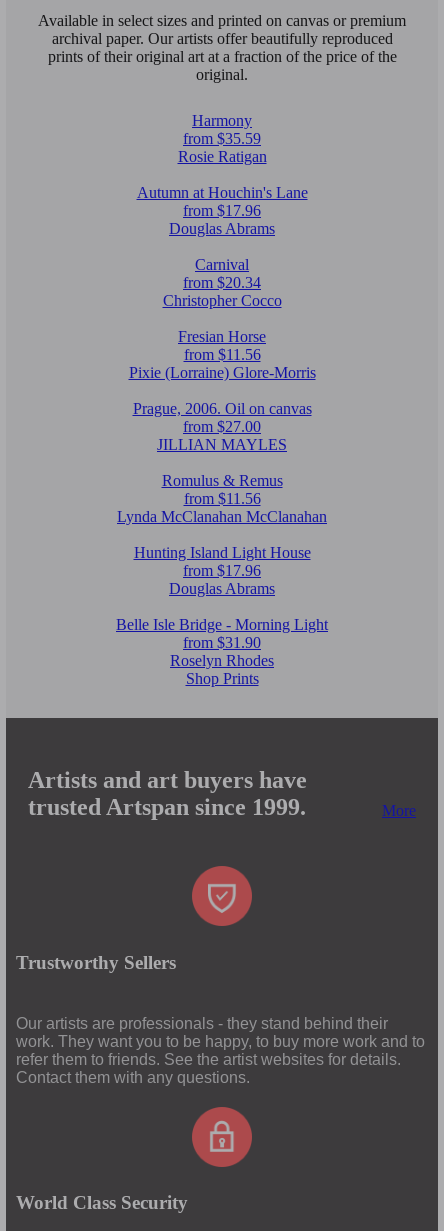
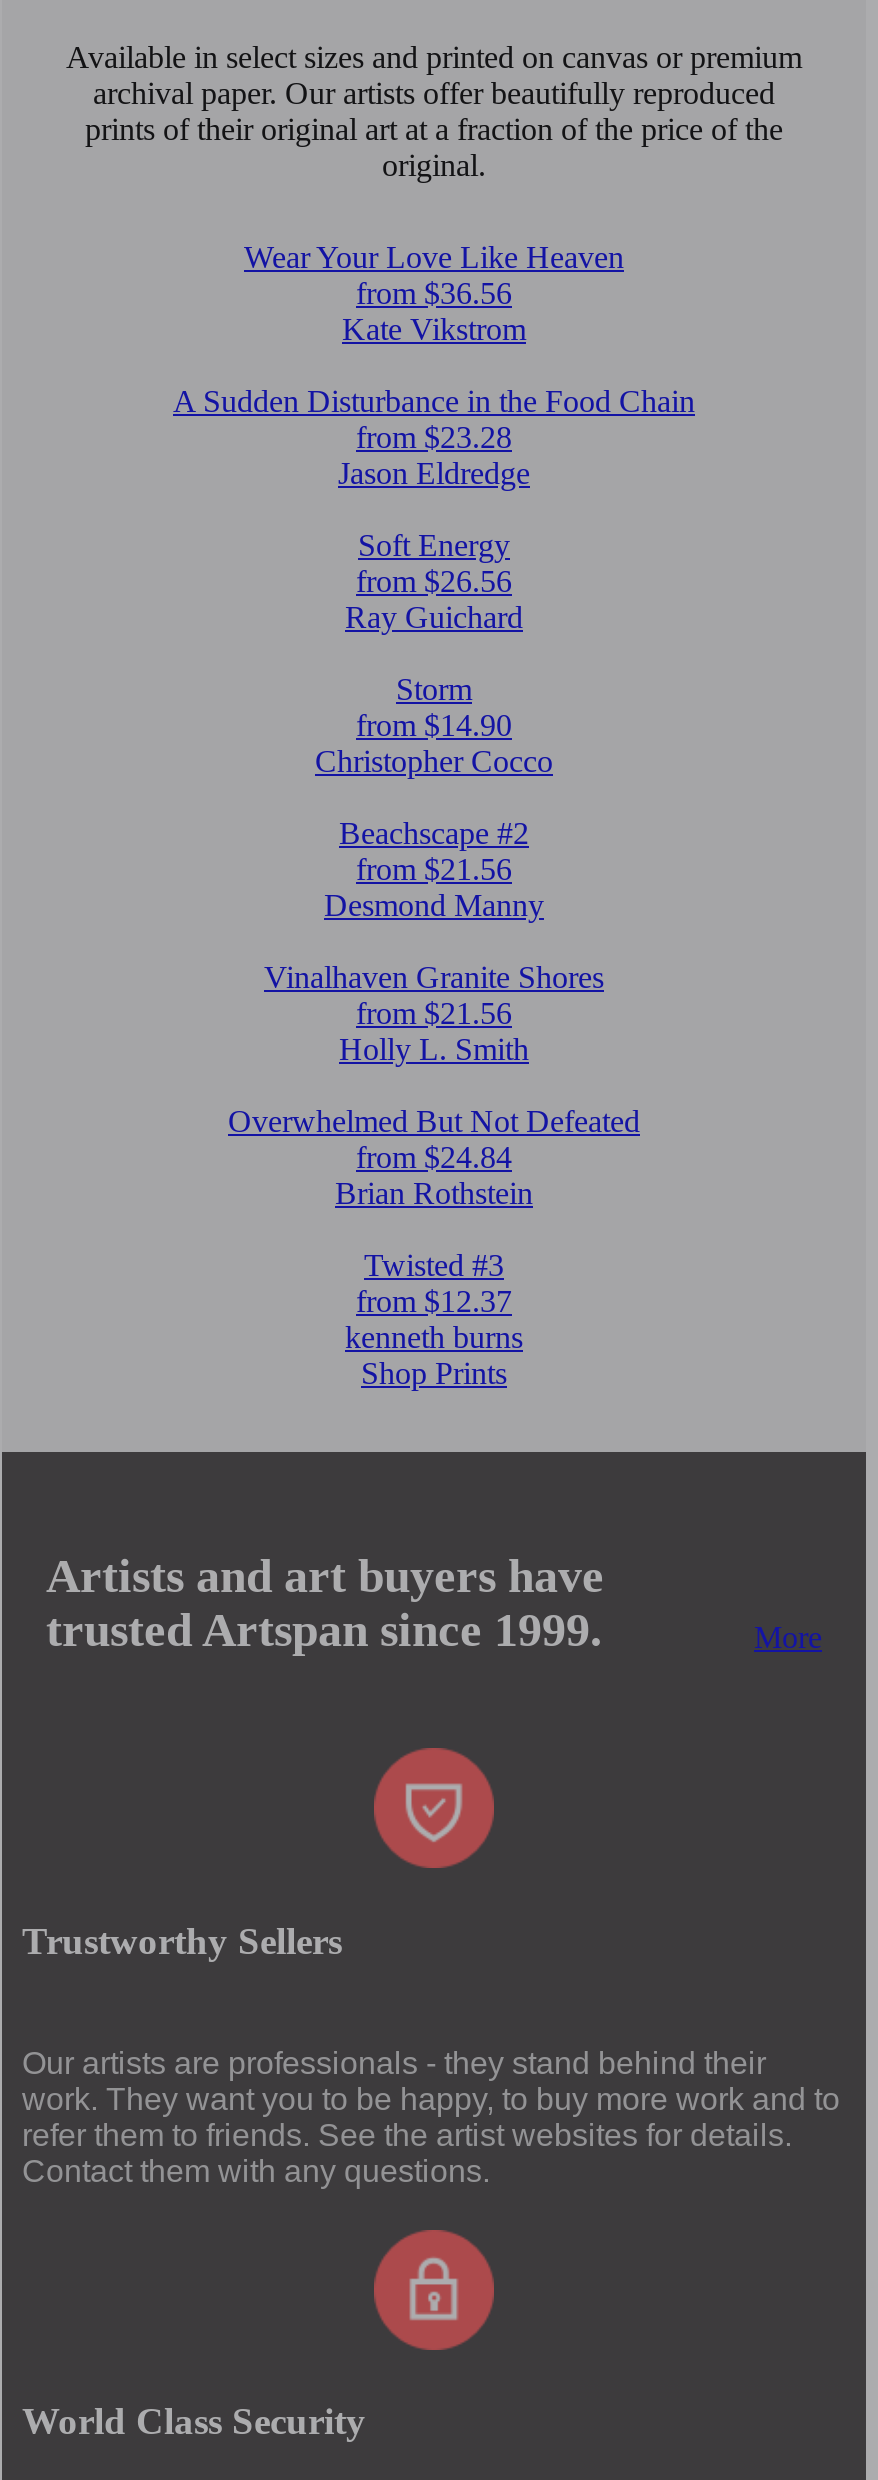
[136,111,307,290] Harmony | from $35.59 | Rosie Ratigan | Autumn at Houchin's Lane | from $17.96 | Douglas Abrams | Carnival | from $20.34 -> [173,239,695,741] Wear Your Love Like Heaven | from $36.56 | Kate Vikstrom | A Sudden Disturbance in the Food Chain | from $23.28 | Jason Eldredge | Soft Energy | from $26.56 | Ray Guichard | Storm | from $14.90
moved [162,291,281,308] -> [315,743,553,777]: Christopher Cocco
[116,327,328,668] Fresian Horse | from $11.56 | Pixie (Lorraine) Glore-Morris | Prague, 2006. Oil on canvas | from $27.00 | JILLIAN MAYLES | Romulus & Remus | from $11.56 | Lynda McClanahan McClanahan | Hunting Island Light House | from $17.96 | Douglas Abrams | Belle Isle Bridge - Morning Light | from $31.90 | Roselyn Rhodes -> [228,815,640,1353] Beachscape #2 | from $21.56 | Desmond Manny | Vinalhaven Granite Shores | from $21.56 | Holly L. Smith | Overwhelmed But Not Defeated | from $24.84 | Brian Rothstein | Twisted #3 | from $12.37 | kenneth burns

